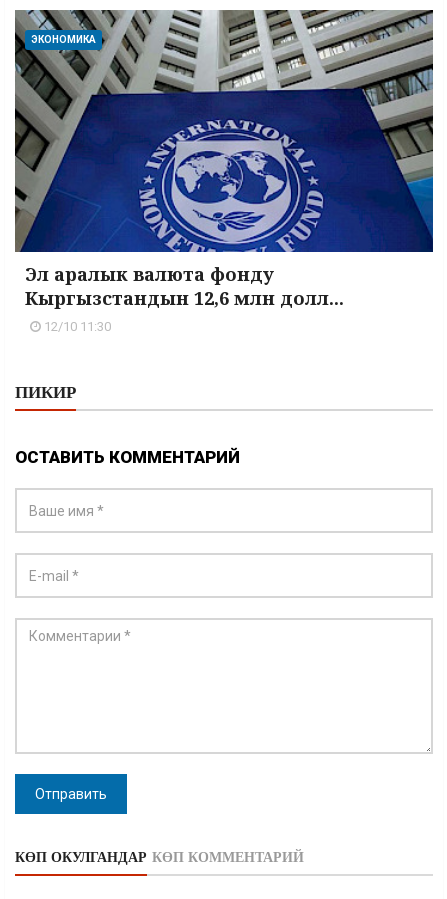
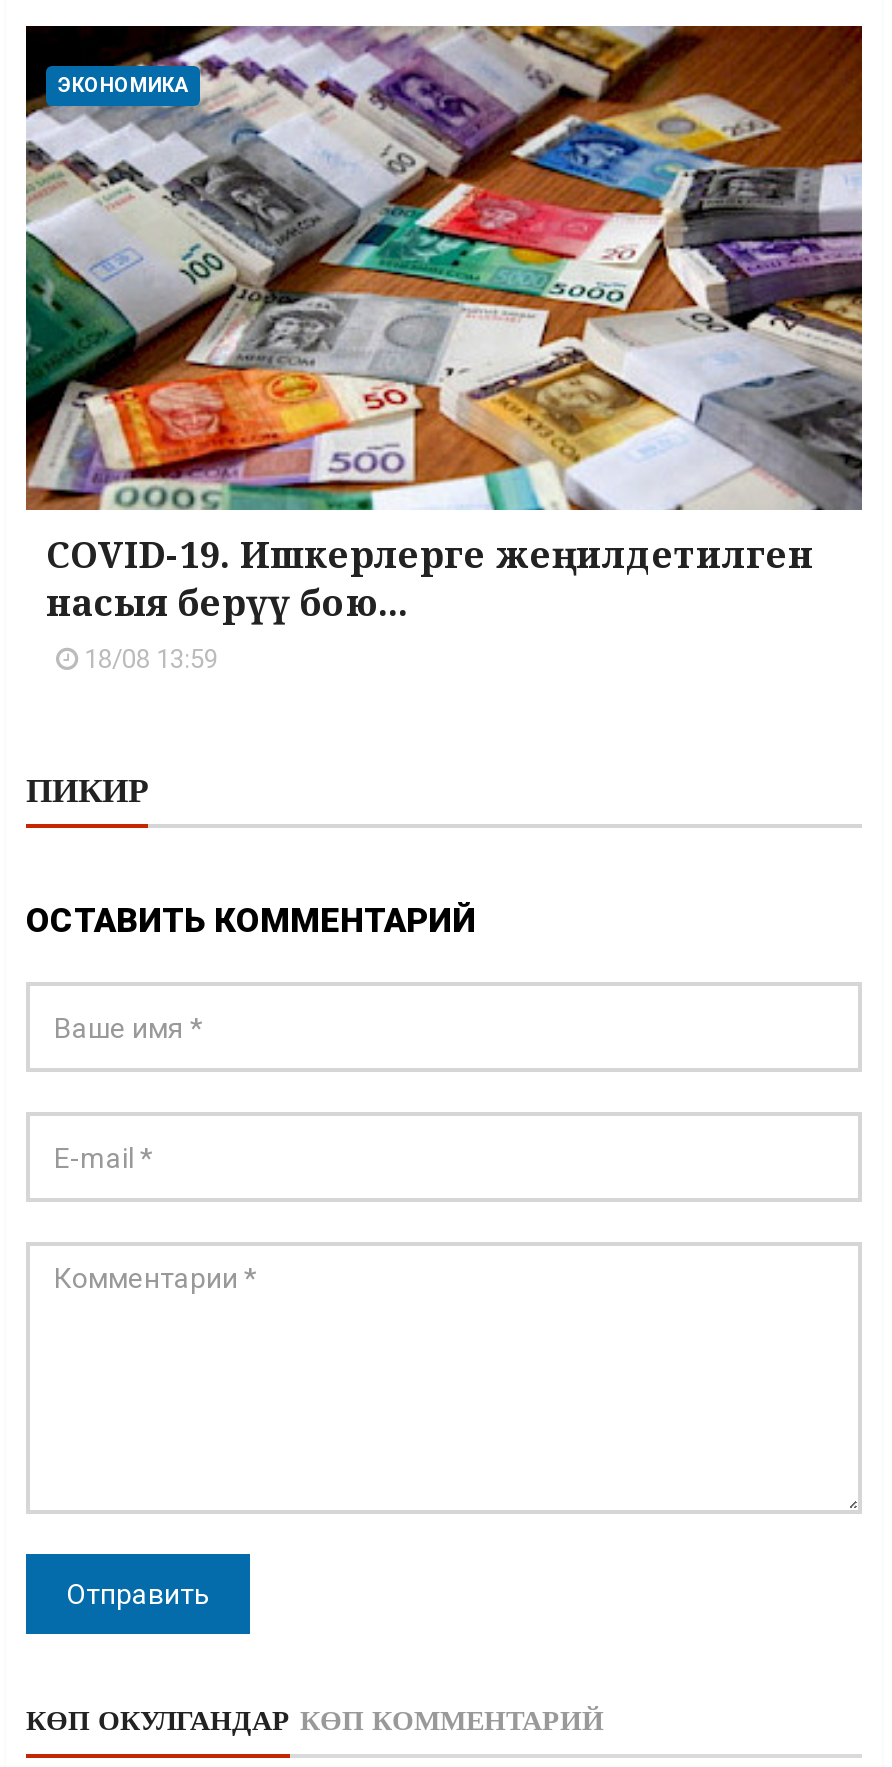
[14,9,434,334] [image] | Эл аралык валюта фонду | Кыргызстандын 12,6 млн долл... | 12/10 11:30 -> [24,24,864,674] [image] | COVID-19. Ишкерлерге жеңилдетилген | насыя берүү бою... | 18/08 13:59

